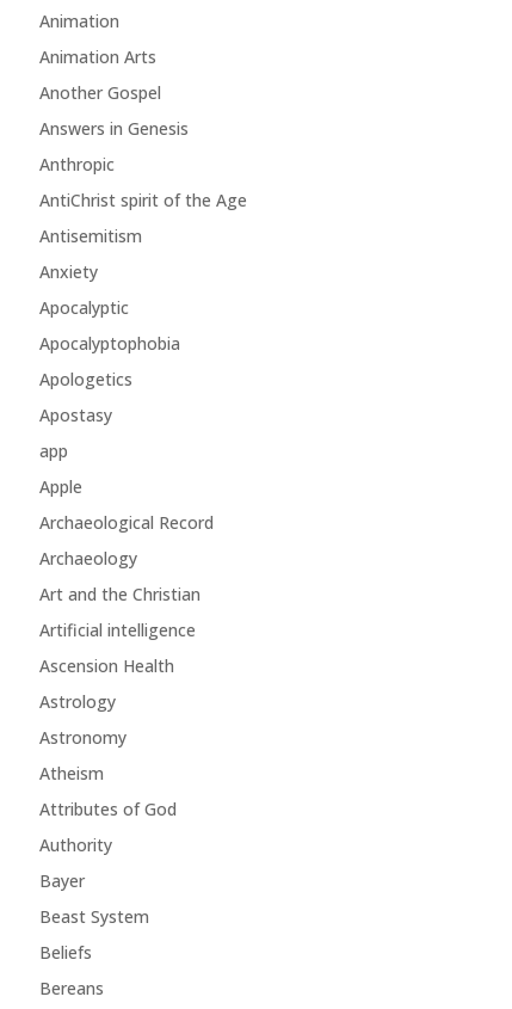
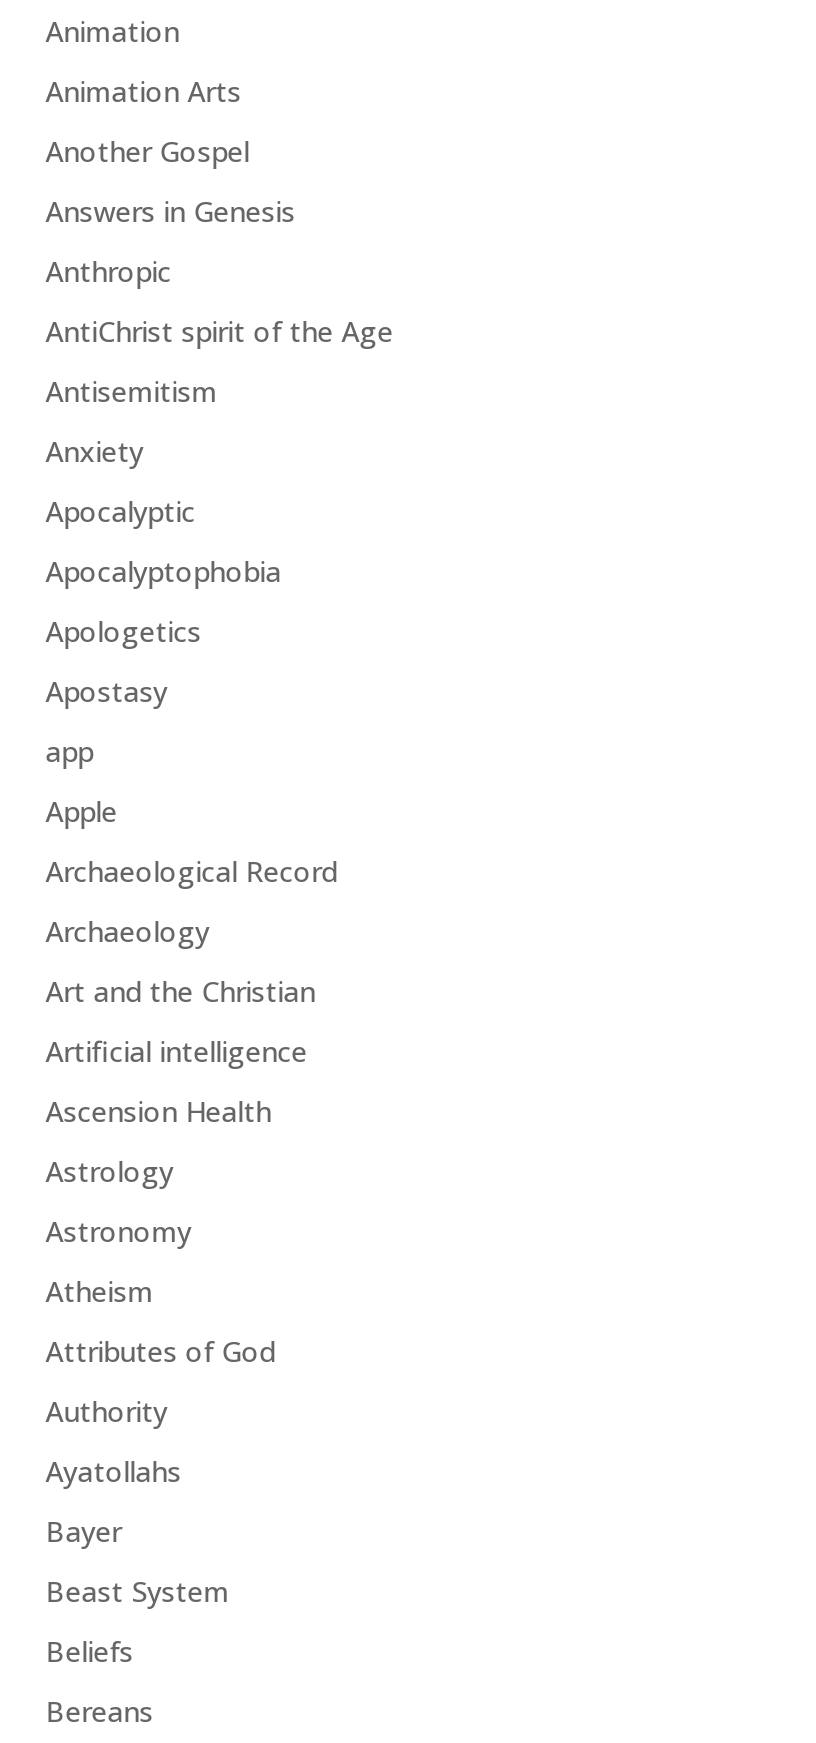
none -> [46,1452,182,1490] Ayatollahs

